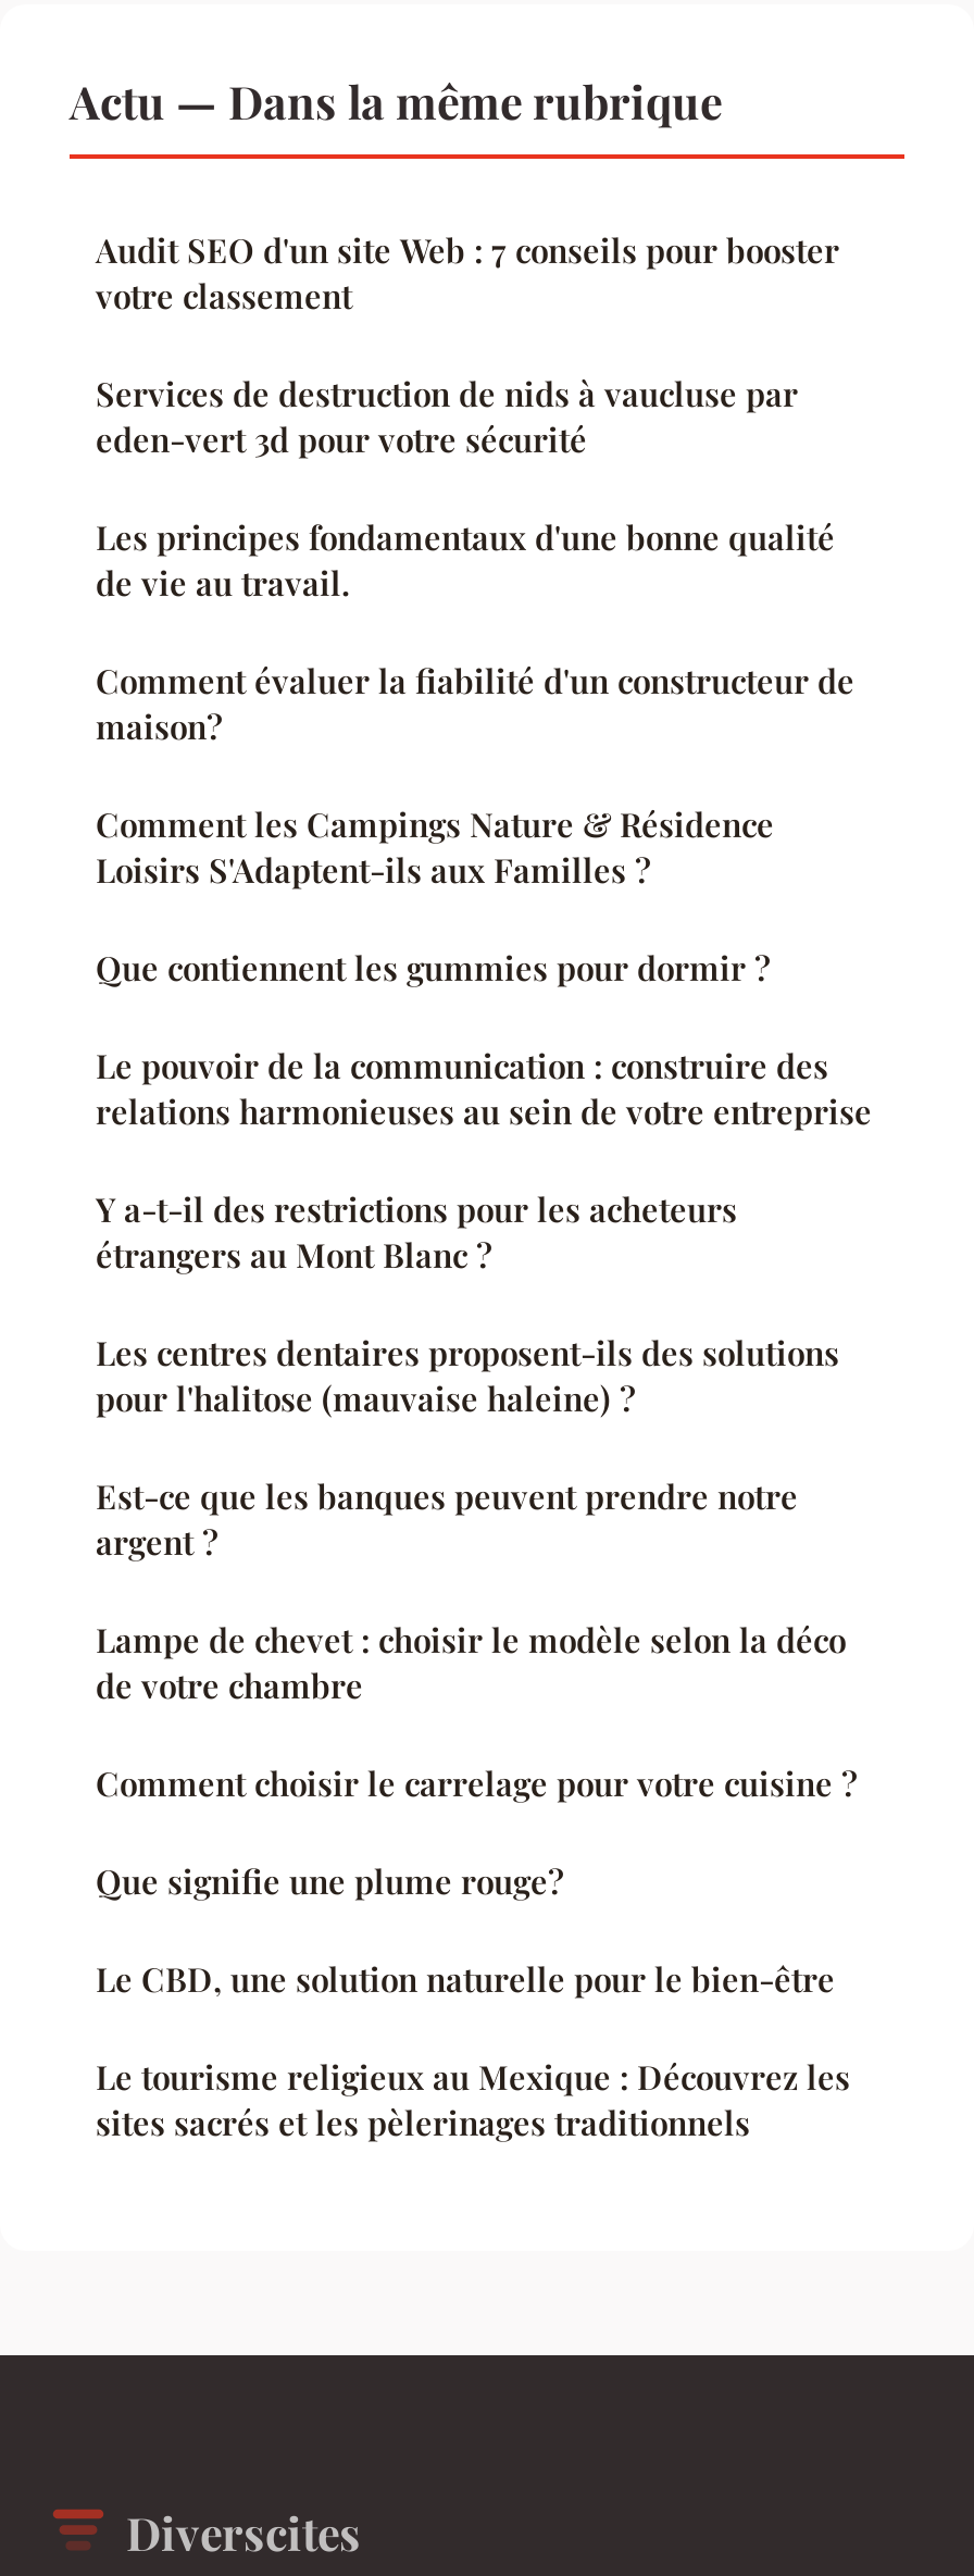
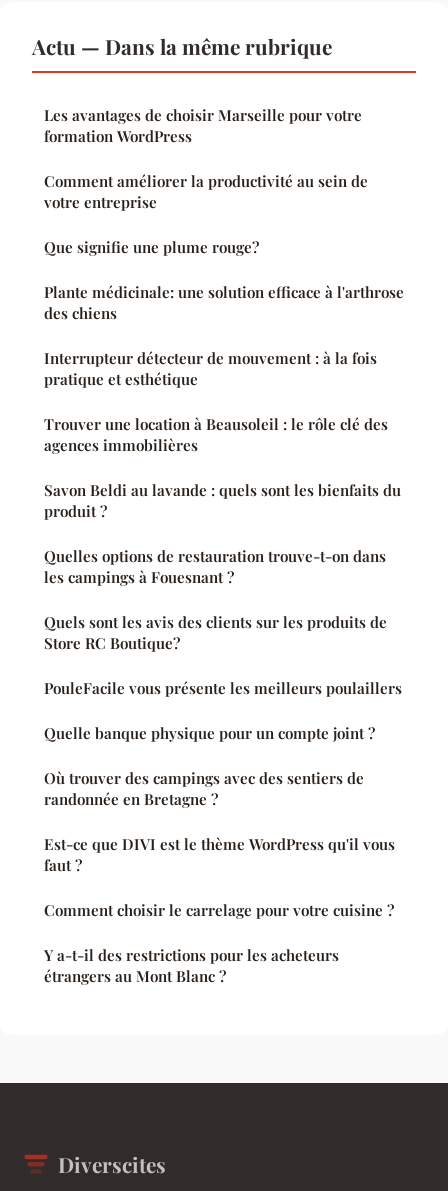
[96,227,872,1132] Audit SEO d'un site Web : 7 conseils pour booster | votre classement | Services de destruction de nids à vaucluse par | eden-vert 3d pour votre sécurité | Les principes fondamentaux d'une bonne qualité | de vie au travail. | Comment évaluer la fiabilité d'un constructeur de | maison? | Comment les Campings Nature & Résidence | Loisirs S'Adaptent-ils aux Familles ? | Que contiennent les gummies pour dormir ? | Le pouvoir de la communication : construire des | relations harmonieuses au sein de votre entreprise -> [44,105,404,875] Les avantages de choisir Marseille pour votre | formation WordPress | Comment améliorer la productivité au sein de | votre entreprise | Plante médicinale: une solution efficace à l'arthrose | des chiens | Interrupteur détecteur de mouvement : à la fois | pratique et esthétique | Trouver une location à Beausoleil : le rôle clé des | agences immobilières | Savon Beldi au lavande : quels sont les bienfaits du | produit ? | Quelles options de restauration trouve-t-on dans | les campings à Fouesnant ? | Quels sont les avis des clients sur les produits de | Store RC Boutique? | PouleFacile vous présente les meilleurs poulaillers | Quelle banque physique pour un compte joint ? | Où trouver des campings avec des sentiers de | randonnée en Bretagne ? | Est-ce que DIVI est le thème WordPress qu'il vous | faut ?
moved [96,1186,737,1275] -> [44,945,339,986]: Y a-t-il des restrictions pour les acheteurs | étrangers au Mont Blanc ?
[96,1330,850,2143] Les centres dentaires proposent-ils des solutions | pour l'halitose (mauvaise haleine) ? | Est-ce que les banques peuvent prendre notre | argent ? | Lampe de chevet : choisir le modèle selon la déco | de votre chambre | Le CBD, une solution naturelle pour le bien-être | Le tourisme religieux au Mexique : Découvrez les | sites sacrés et les pèlerinages traditionnels -> none
moved [96,1760,857,1804] -> [44,900,394,920]: Comment choisir le carrelage pour votre cuisine ?
moved [96,1858,563,1902] -> [44,237,259,257]: Que signifie une plume rouge?

